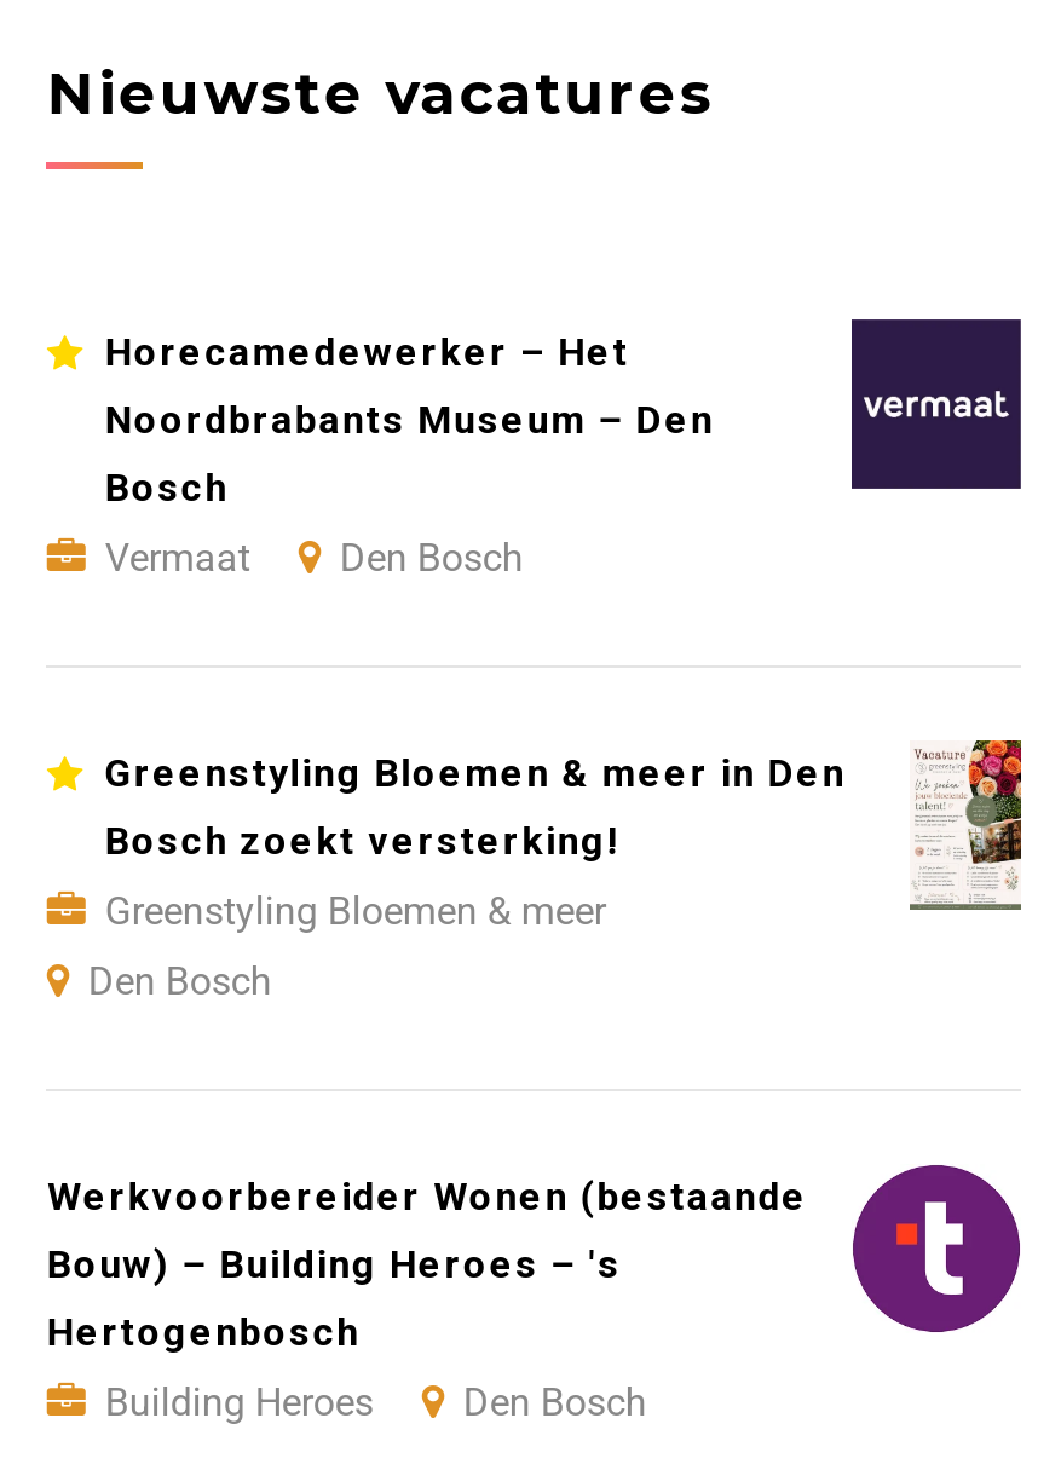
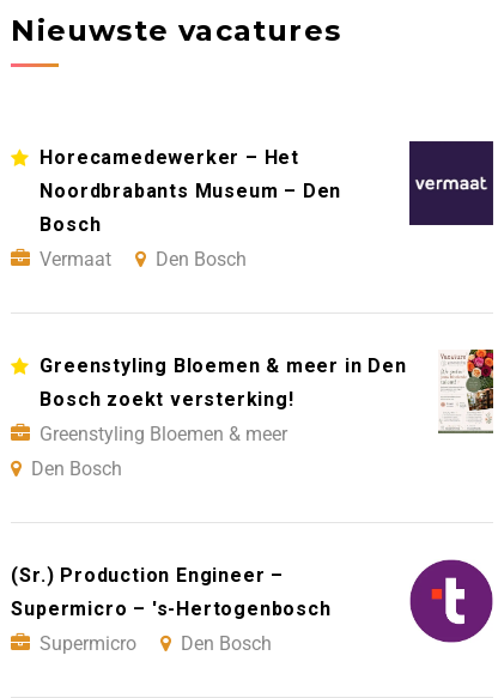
[47,1172,808,1424] Werkvoorbereider Wonen (bestaande | Bouw) – Building Heroes – 's | Hertogenbosch | Building Heroes -> [11,564,331,655] (Sr.) Production Engineer – | Supermicro – 's-Hertogenbosch | Supermicro

